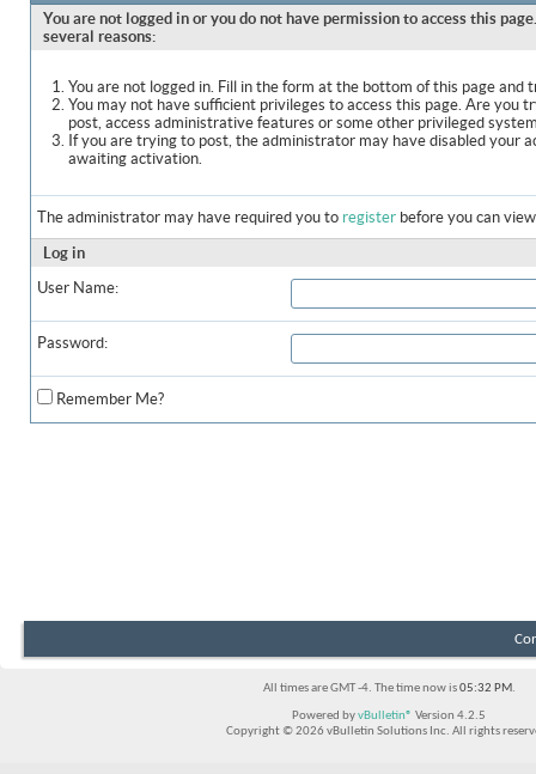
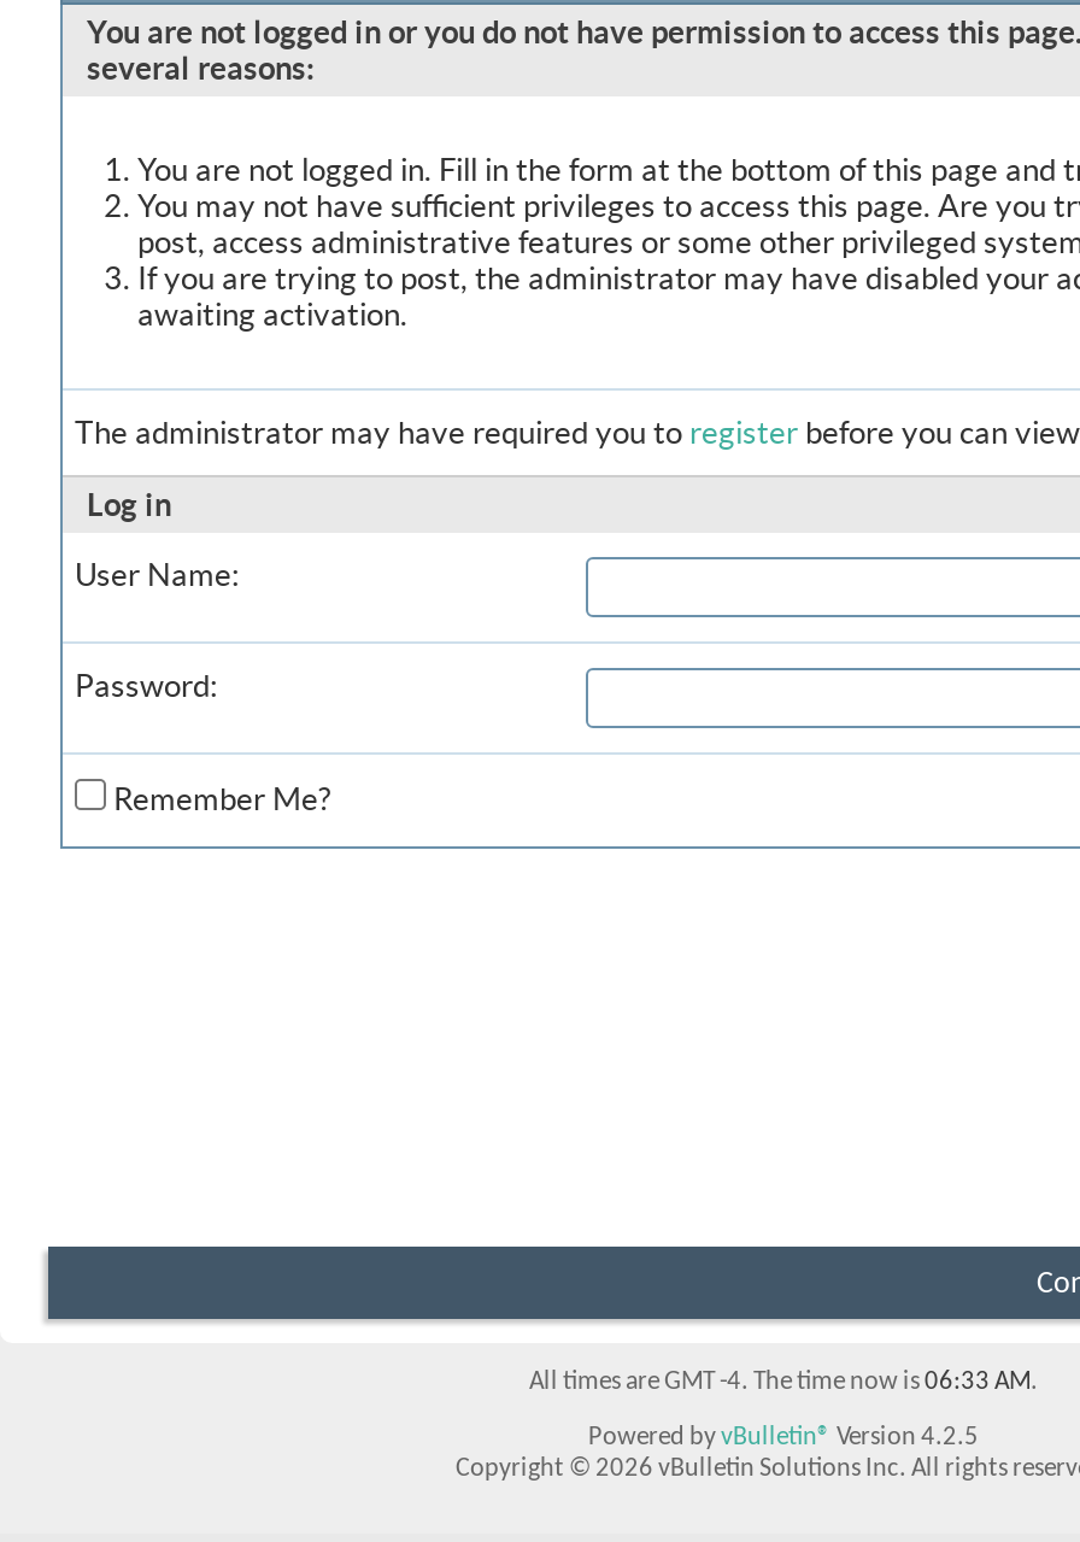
[263,682,515,695] All times are GMT -4. The time now is 05:32 PM. -> [529,1370,1038,1396] All times are GMT -4. The time now is 06:33 AM.

